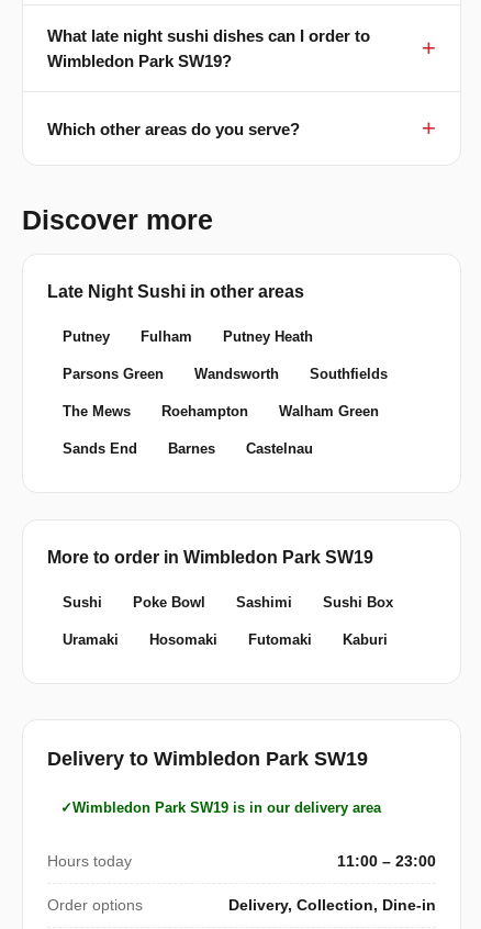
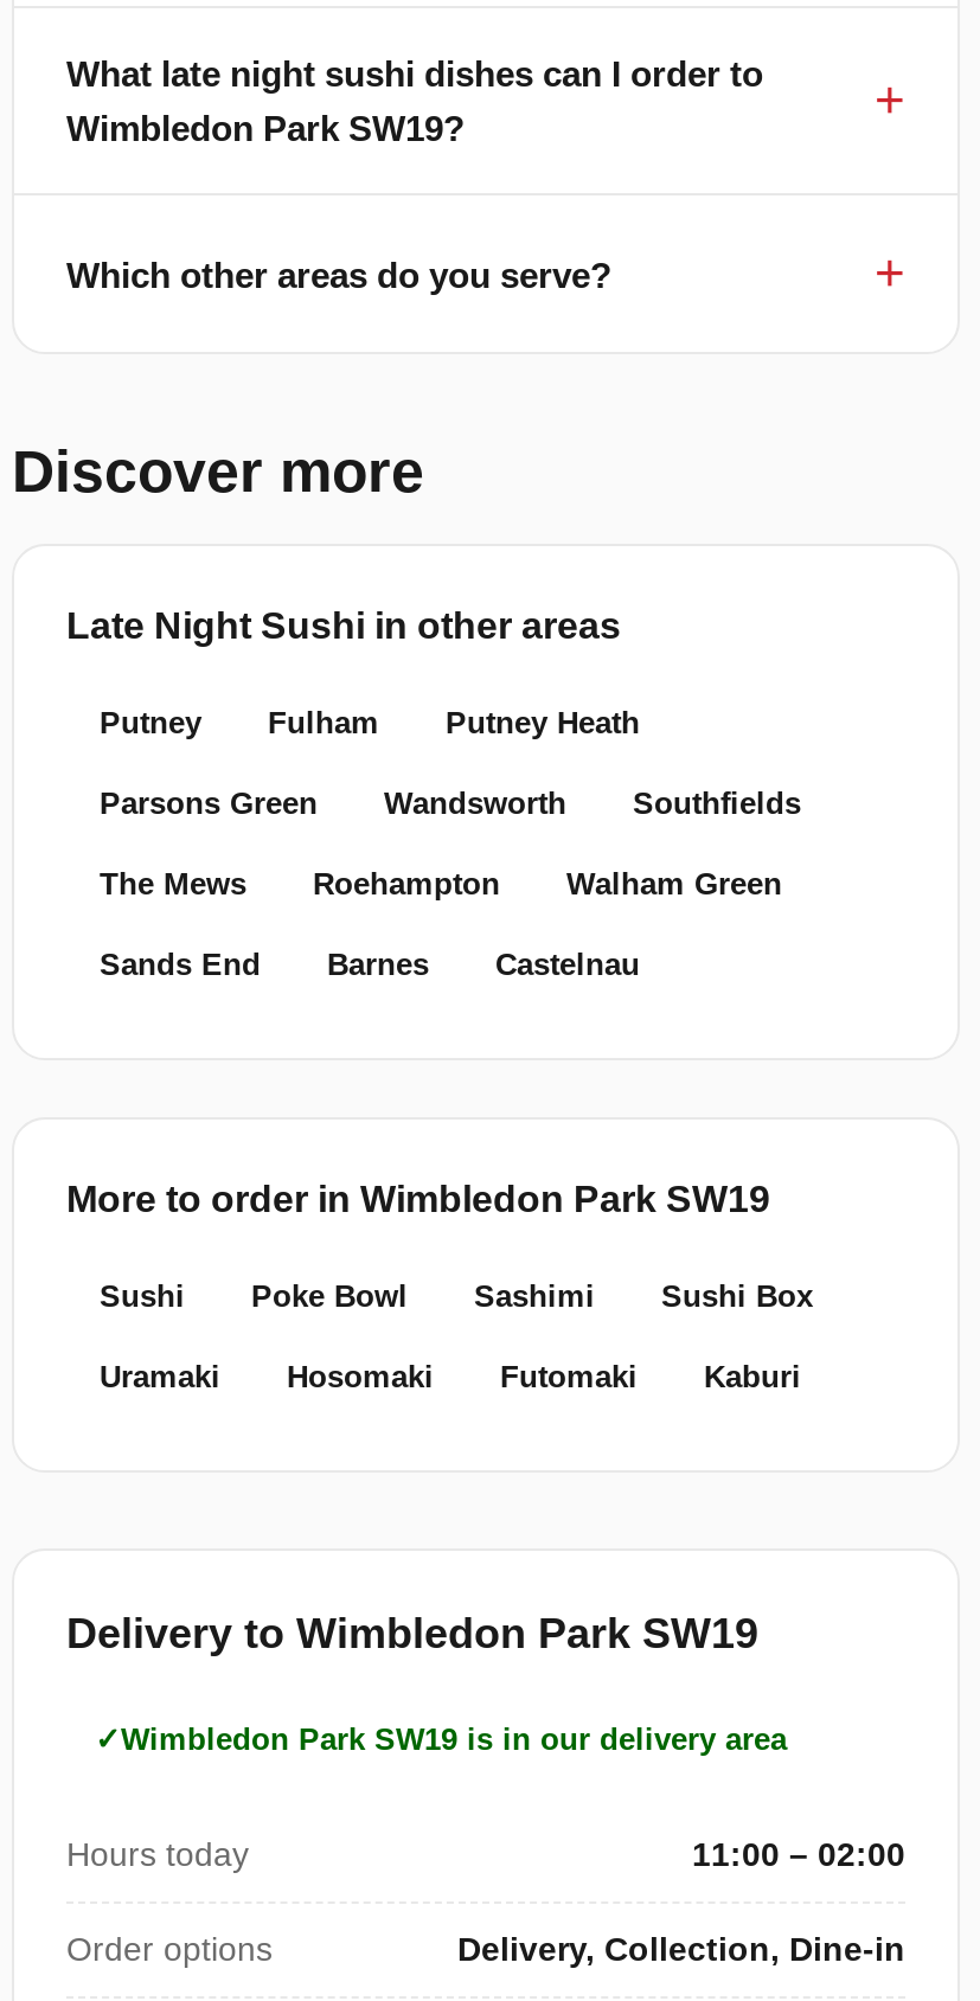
[337,852,436,870] 11:00 – 23:00 -> [692,1836,905,1874] 11:00 – 02:00

